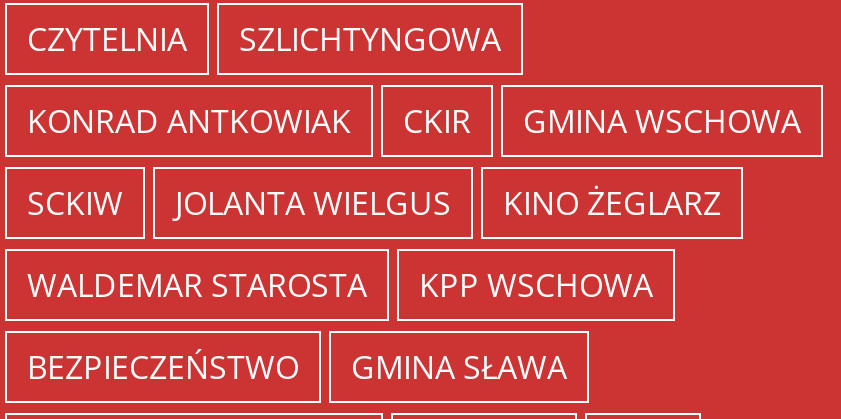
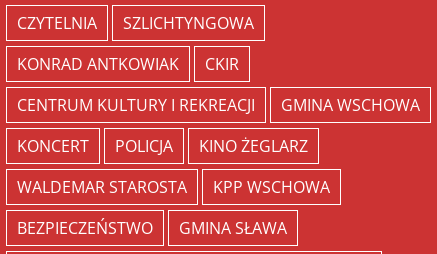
none -> [17,94,255,116] CENTRUM KULTURY I REKREACJI
[27,181,451,225] SCKIW | JOLANTA WIELGUS -> [17,135,173,157] KONCERT | POLICJA

